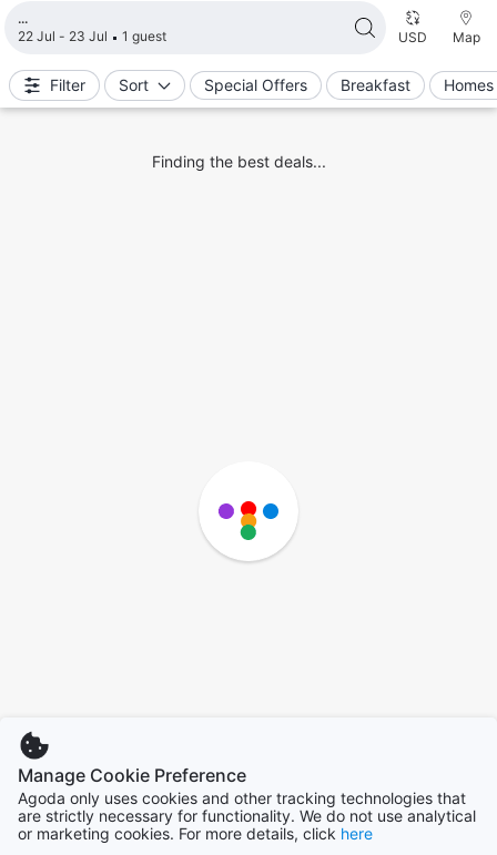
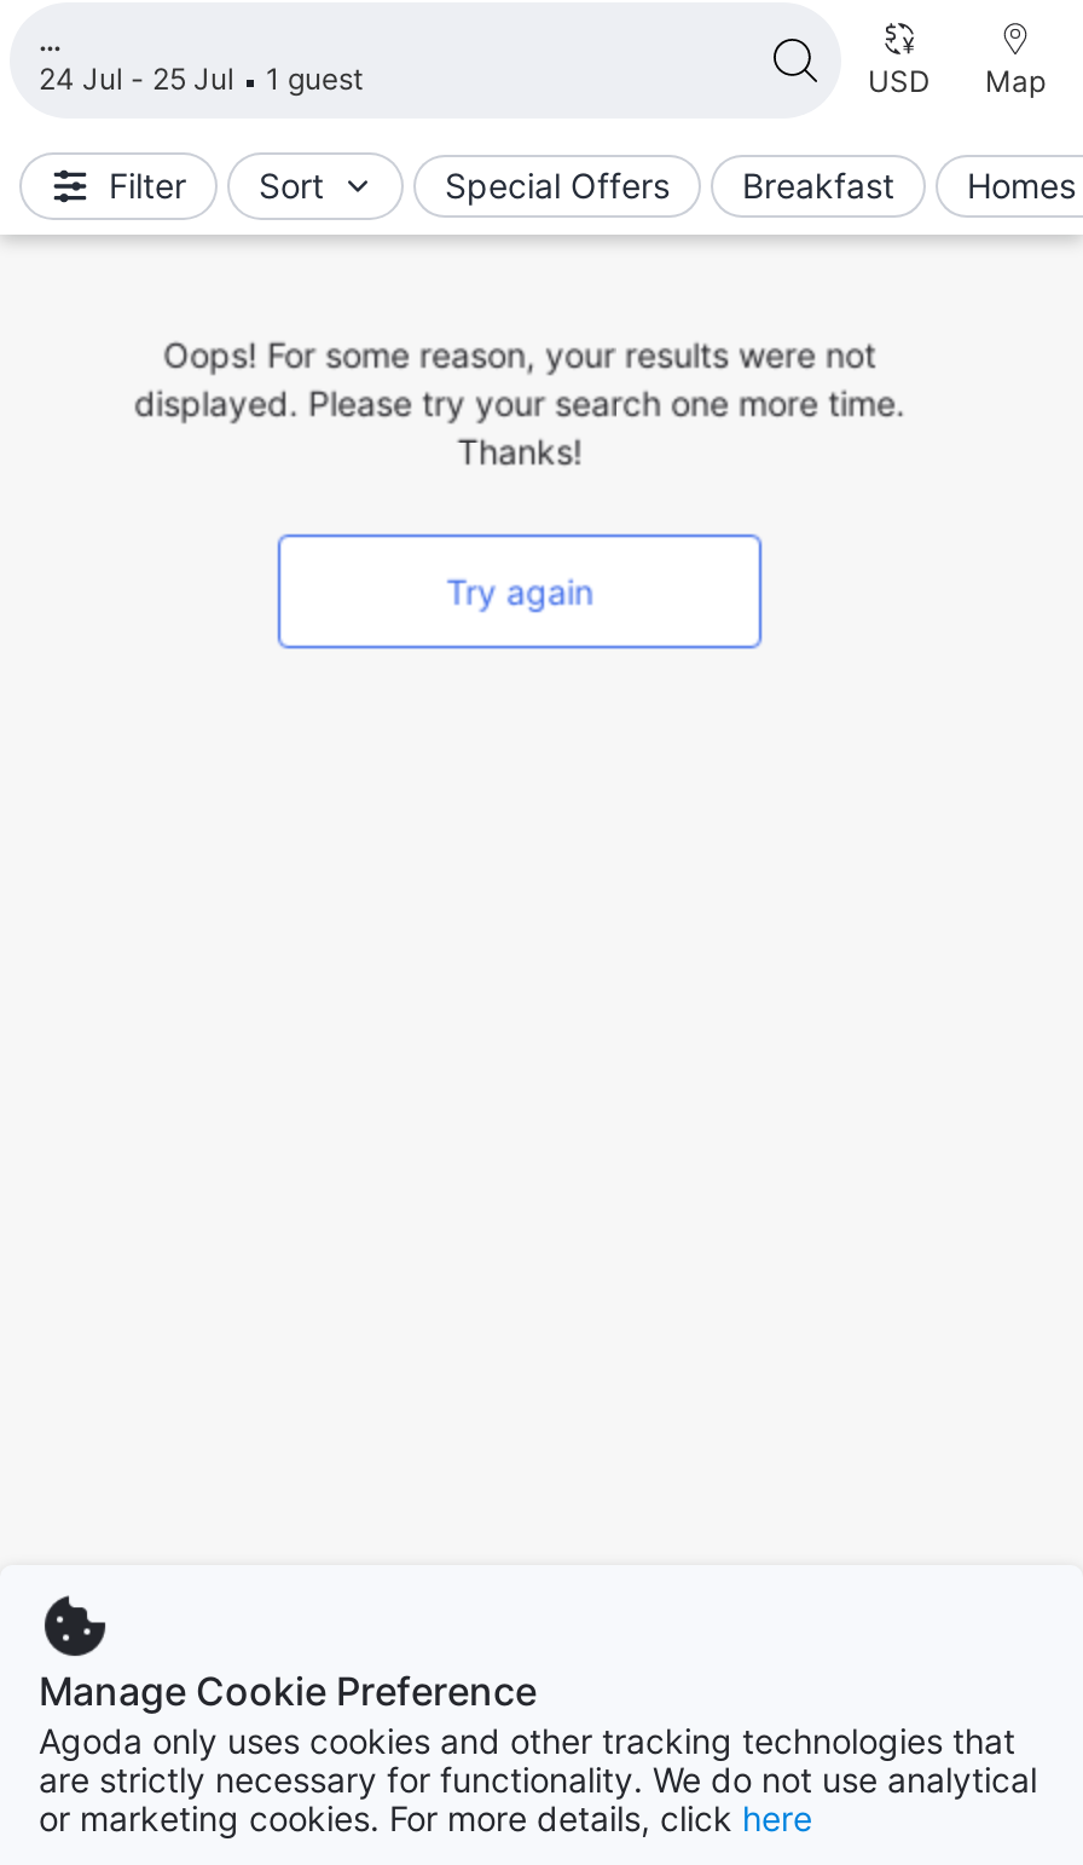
[18,28,166,44] 22 Jul - 23 Jul 1 guest -> [39,60,363,97] 24 Jul - 25 Jul 1 guest
[151,152,326,171] Finding the best deals... -> [134,334,905,612] Oops! For some reason, your results were not | displayed. Please try your search one more time. | Thanks! | Try again
[206,500,291,563] [image] -> none

